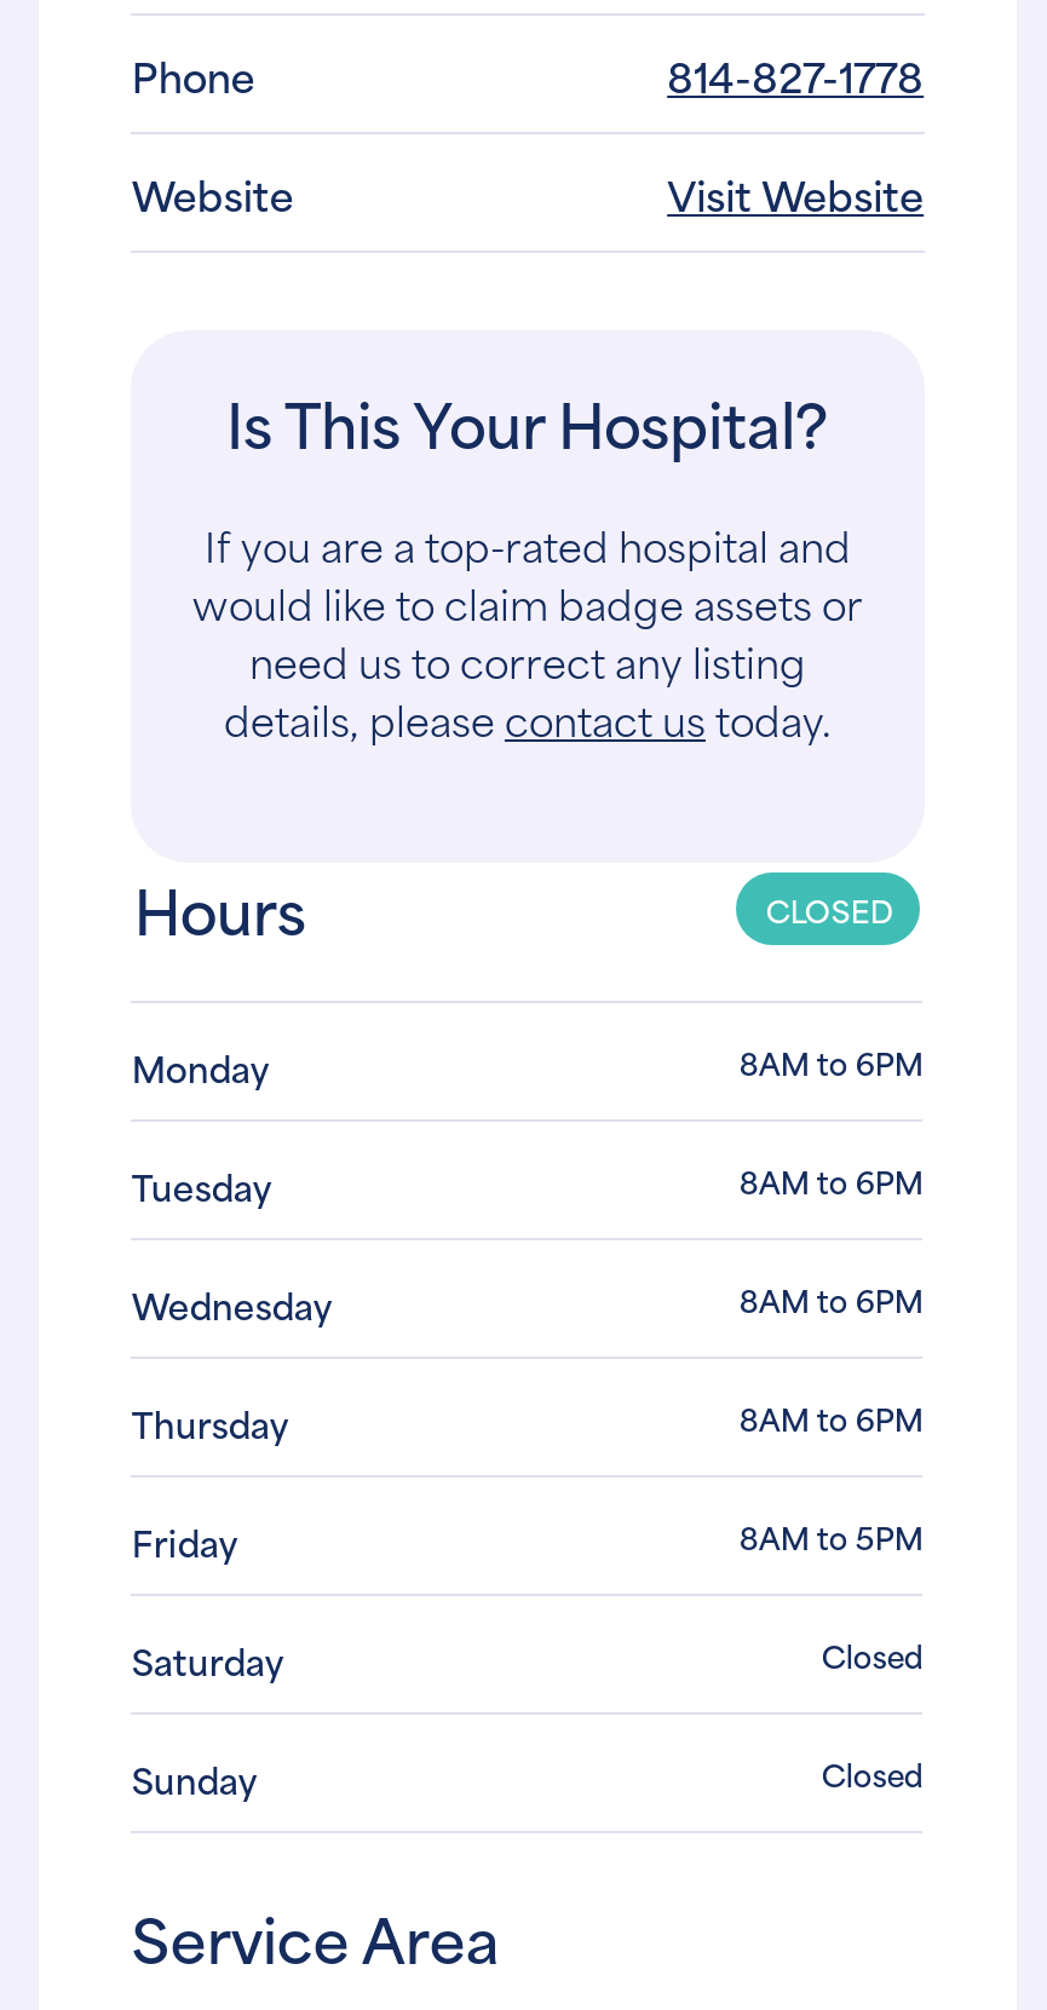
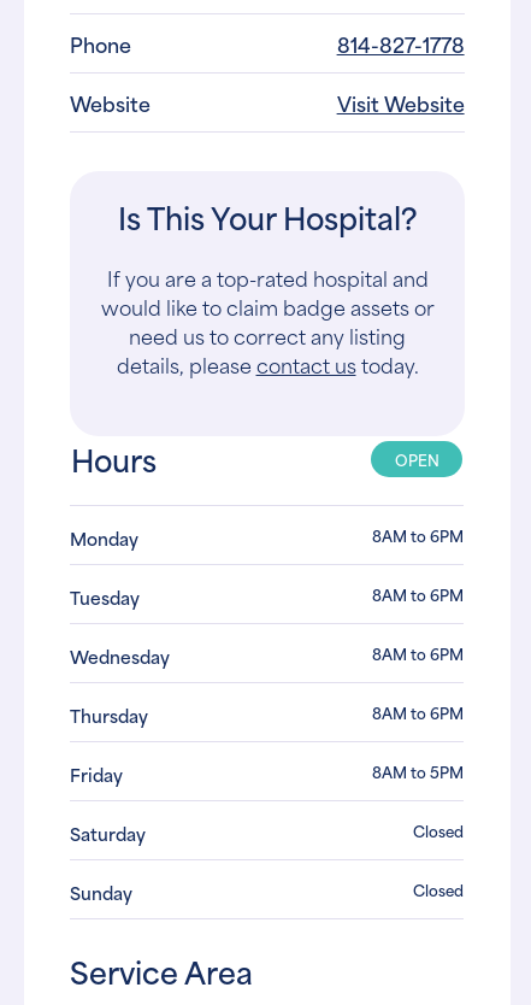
[766,886,894,934] CLOSED -> [395,448,439,472] OPEN

